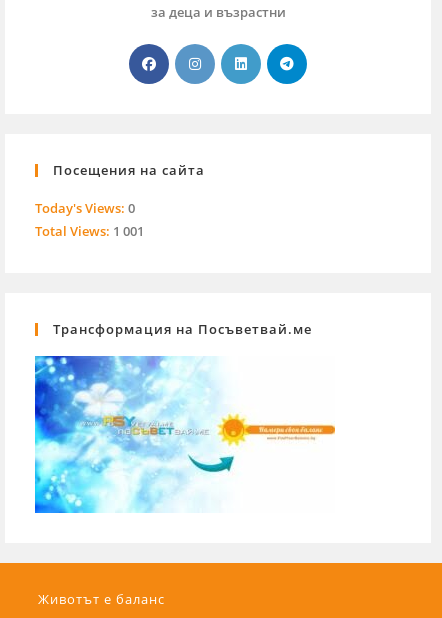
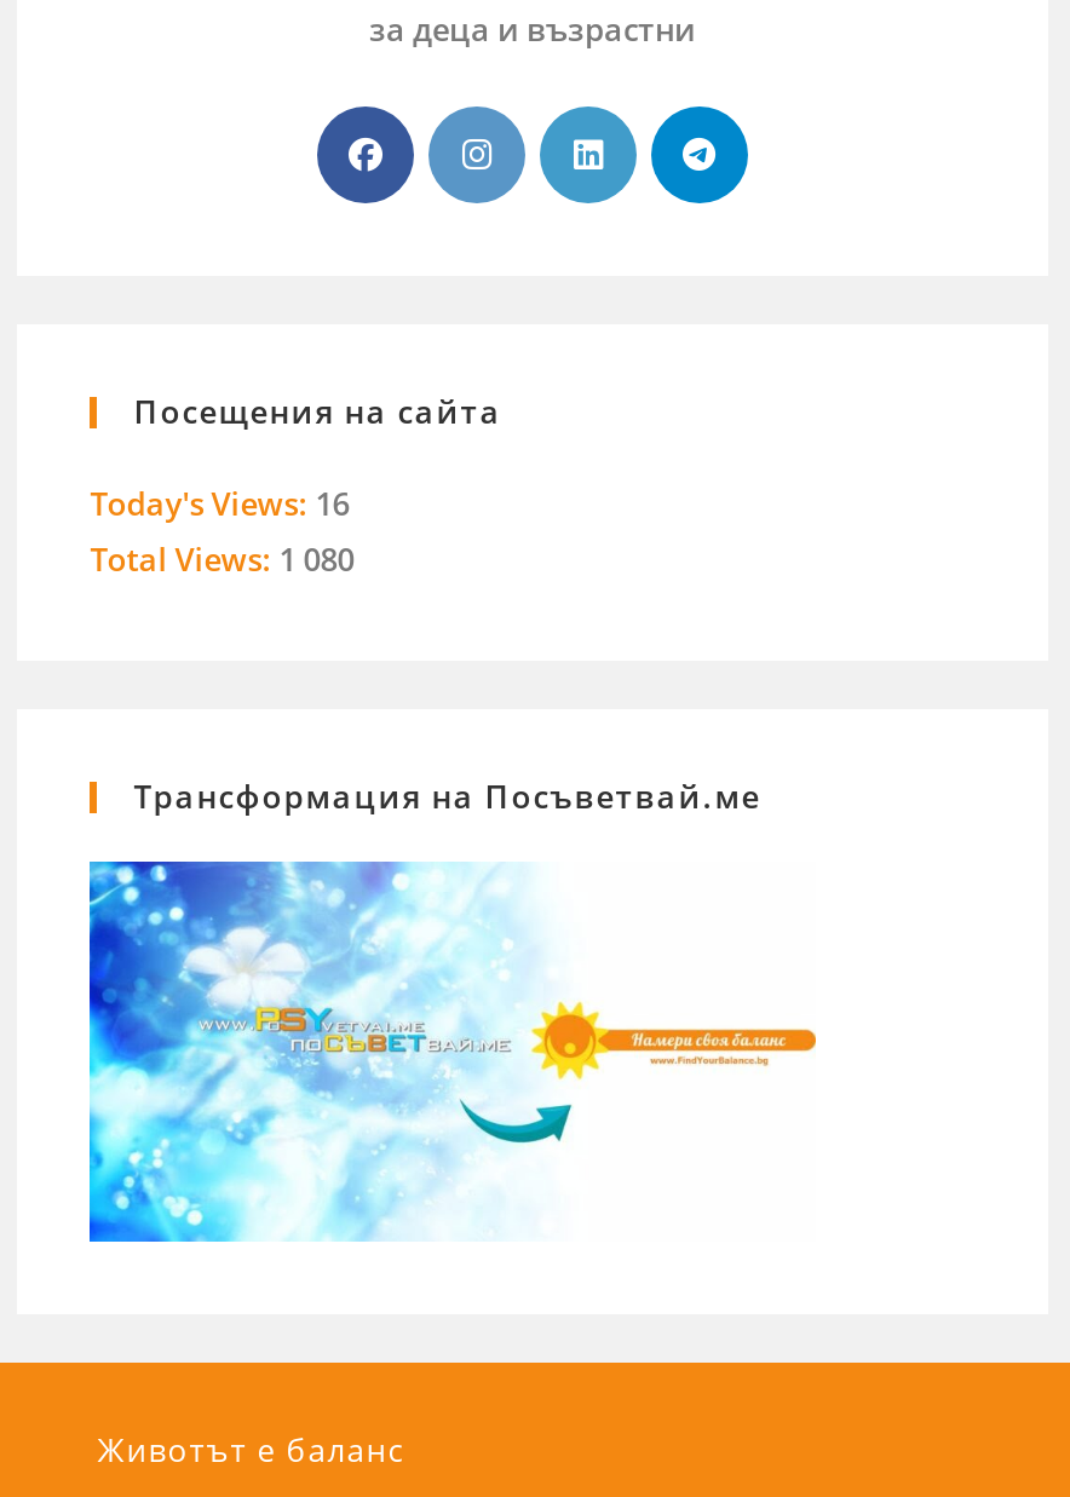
[35,199,135,217] Today's Views: 0 -> [90,483,349,526] Today's Views: 16
[35,222,144,240] Total Views: 1 001 -> [90,539,354,582] Total Views: 1 080

